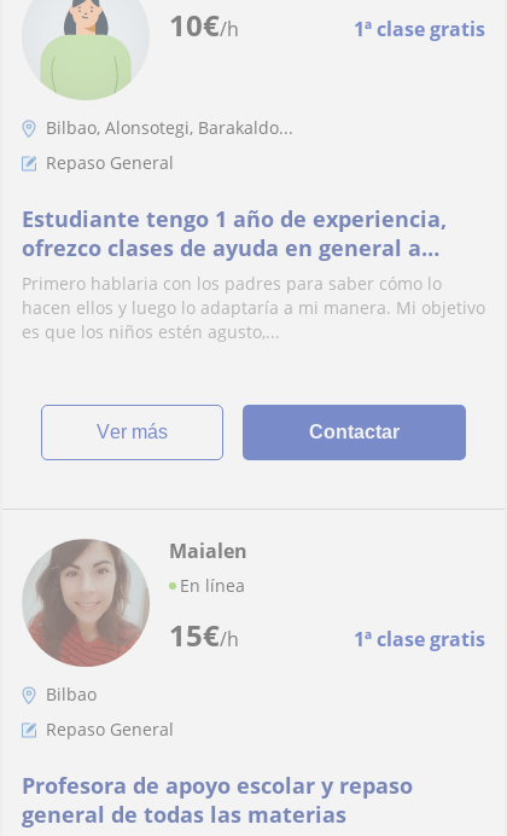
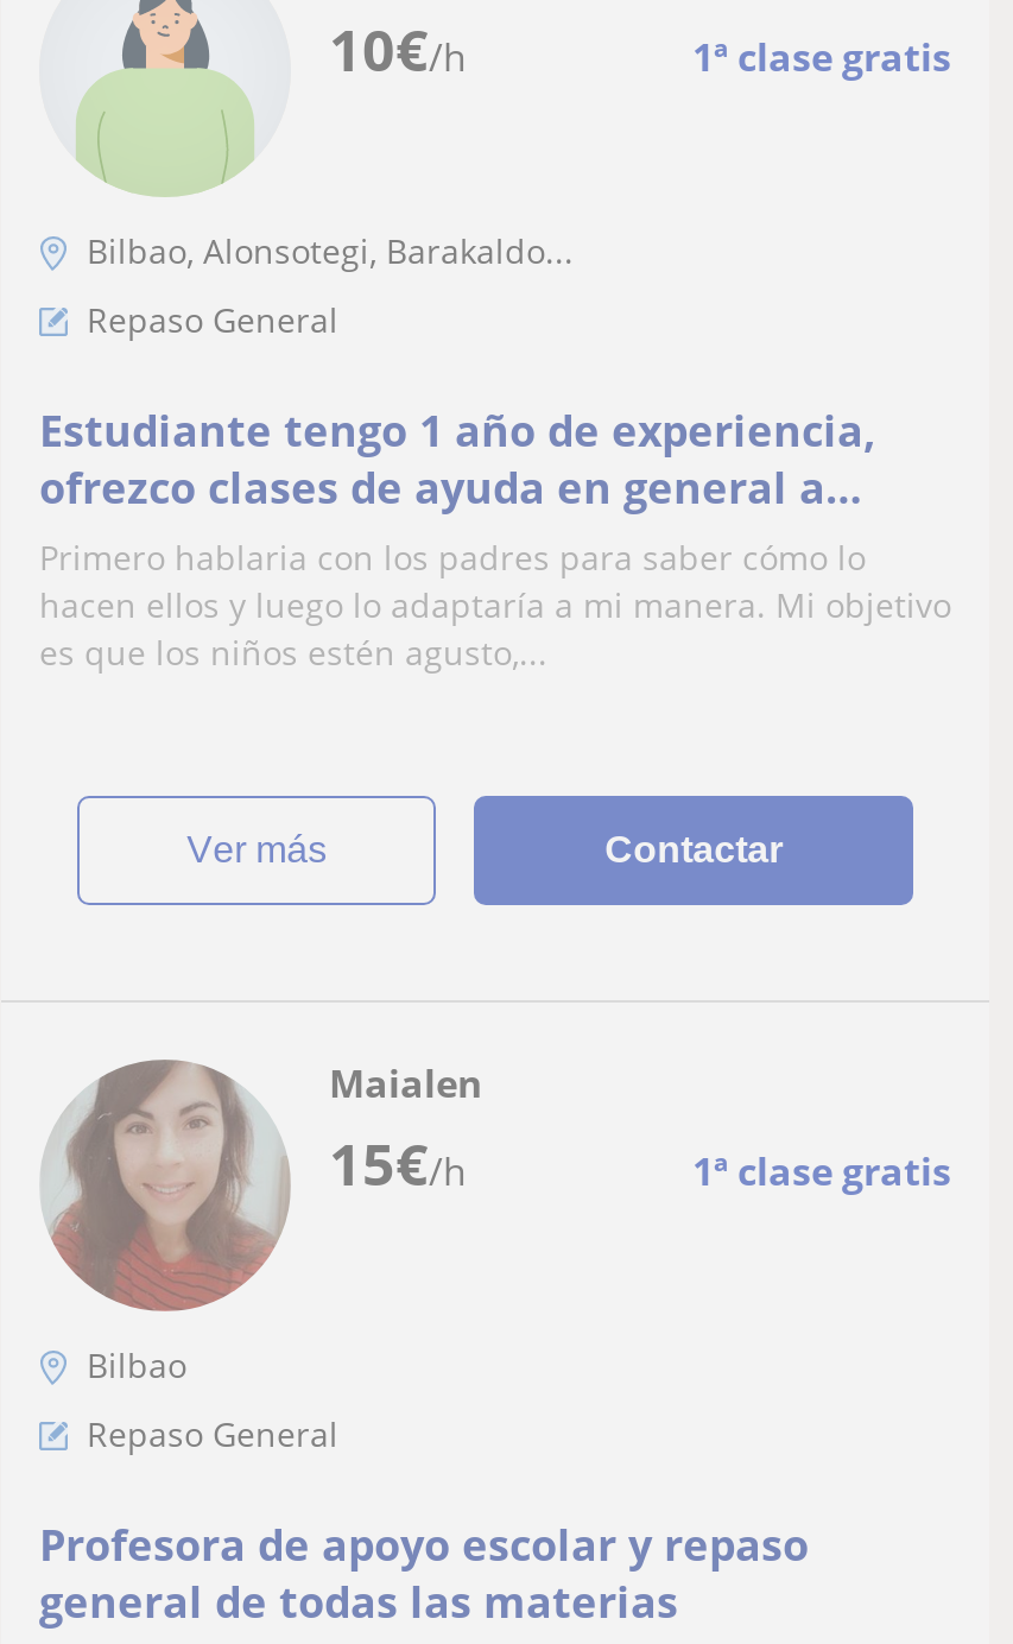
[180,574,245,597] En línea -> none
moved [169,615,485,655] -> [329,1124,951,1202]: 15€/h | 1ª clase gratis

